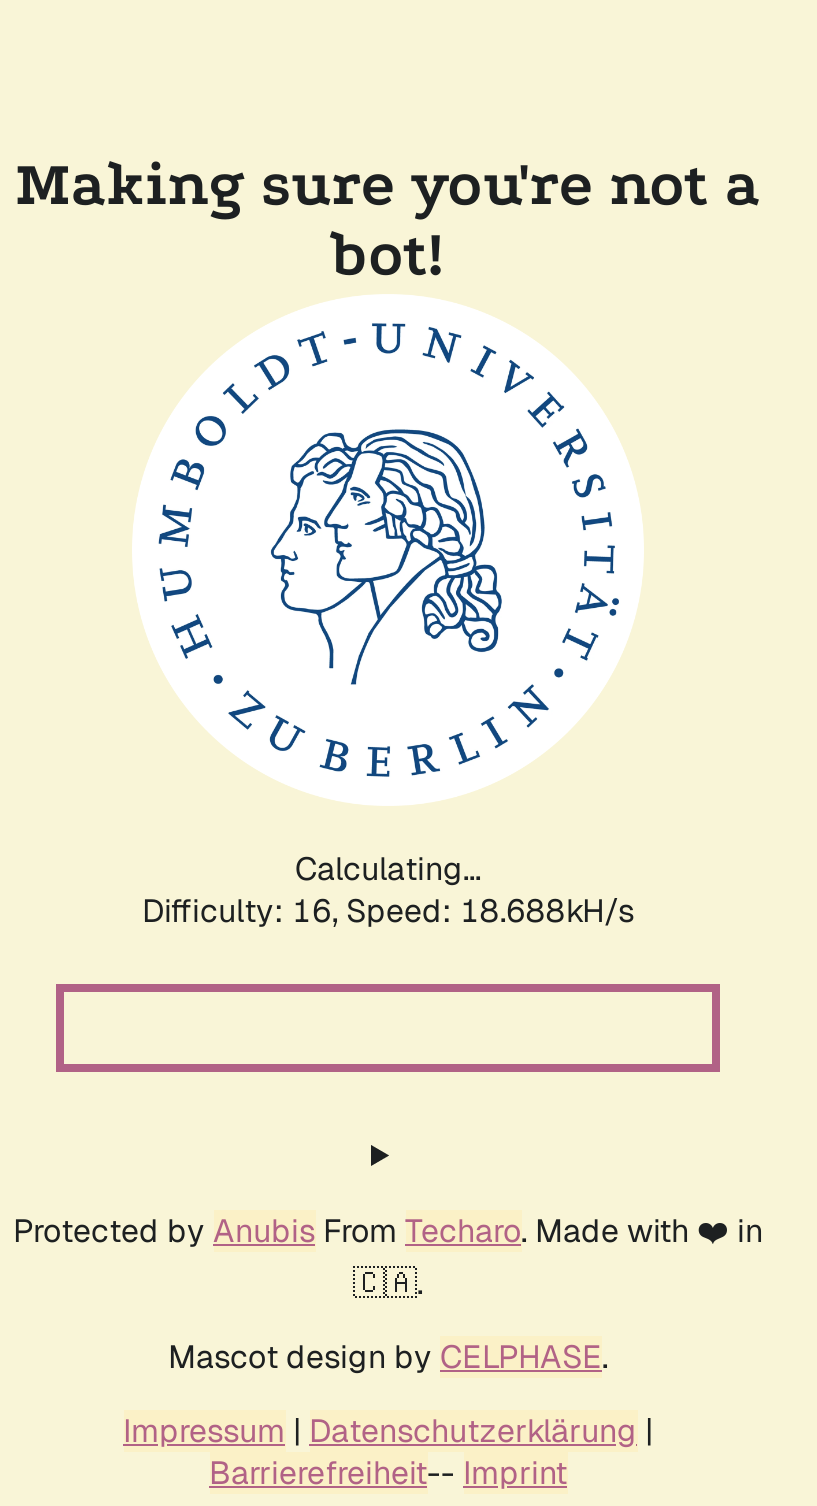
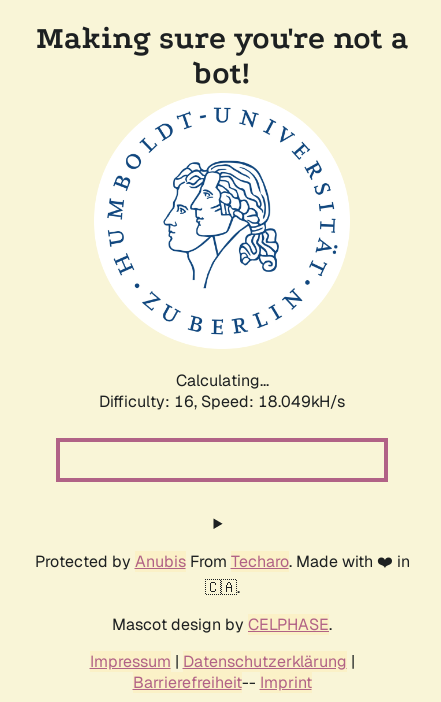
[142,890,634,932] Difficulty: 16, Speed: 18.688kH/s -> [99,391,345,412] Difficulty: 16, Speed: 18.049kH/s

